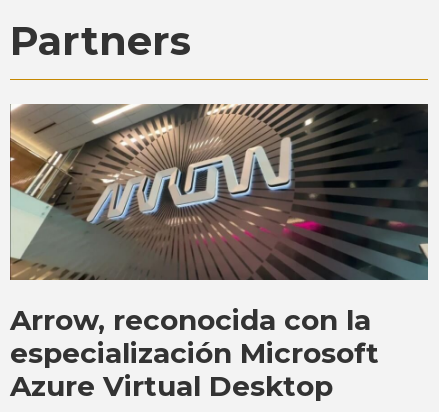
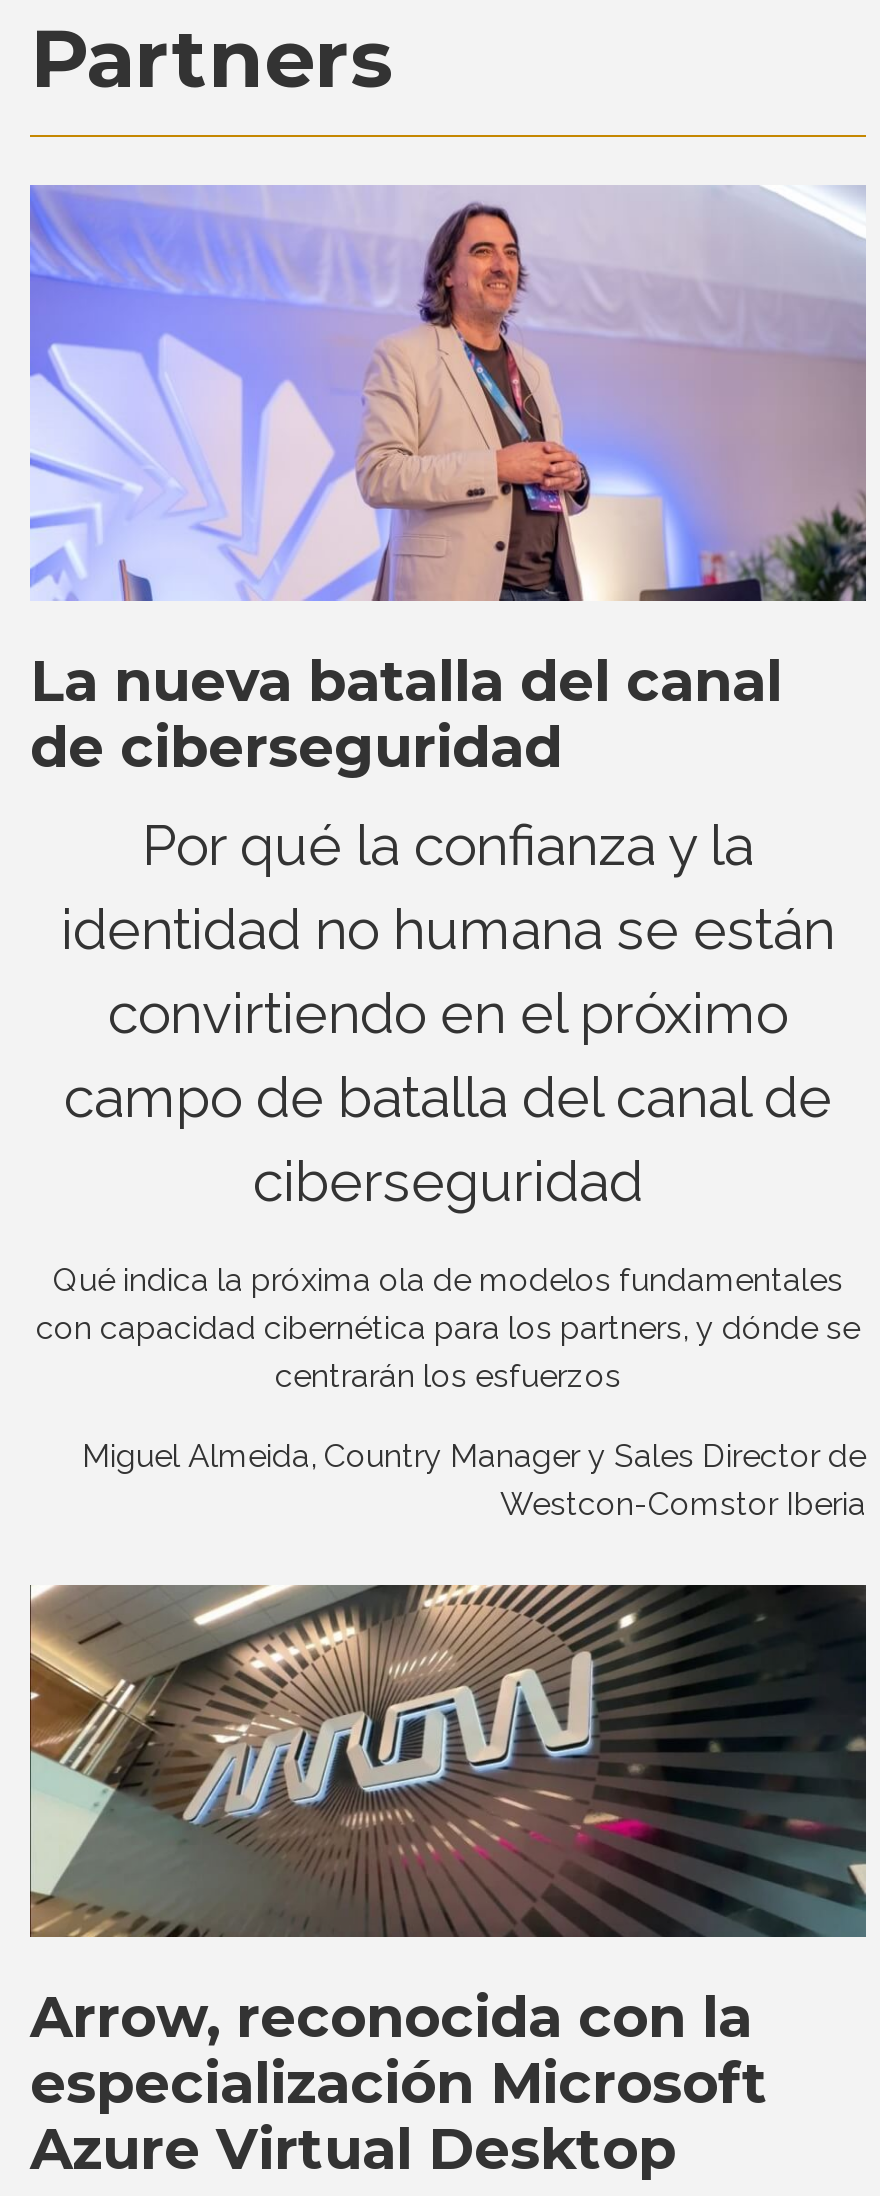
none -> [28,183,868,1522] [image] | La nueva batalla del canal | de ciberseguridad | Por qué la confianza y la | identidad no humana se están | convirtiendo en el próximo | campo de batalla del canal de | ciberseguridad | Qué indica la próxima ola de modelos fundamentales | con capacidad cibernética para los partners, y dónde se | centrarán los esfuerzos | Miguel Almeida, Country Manager y Sales Director de | Westcon-Comstor Iberia

